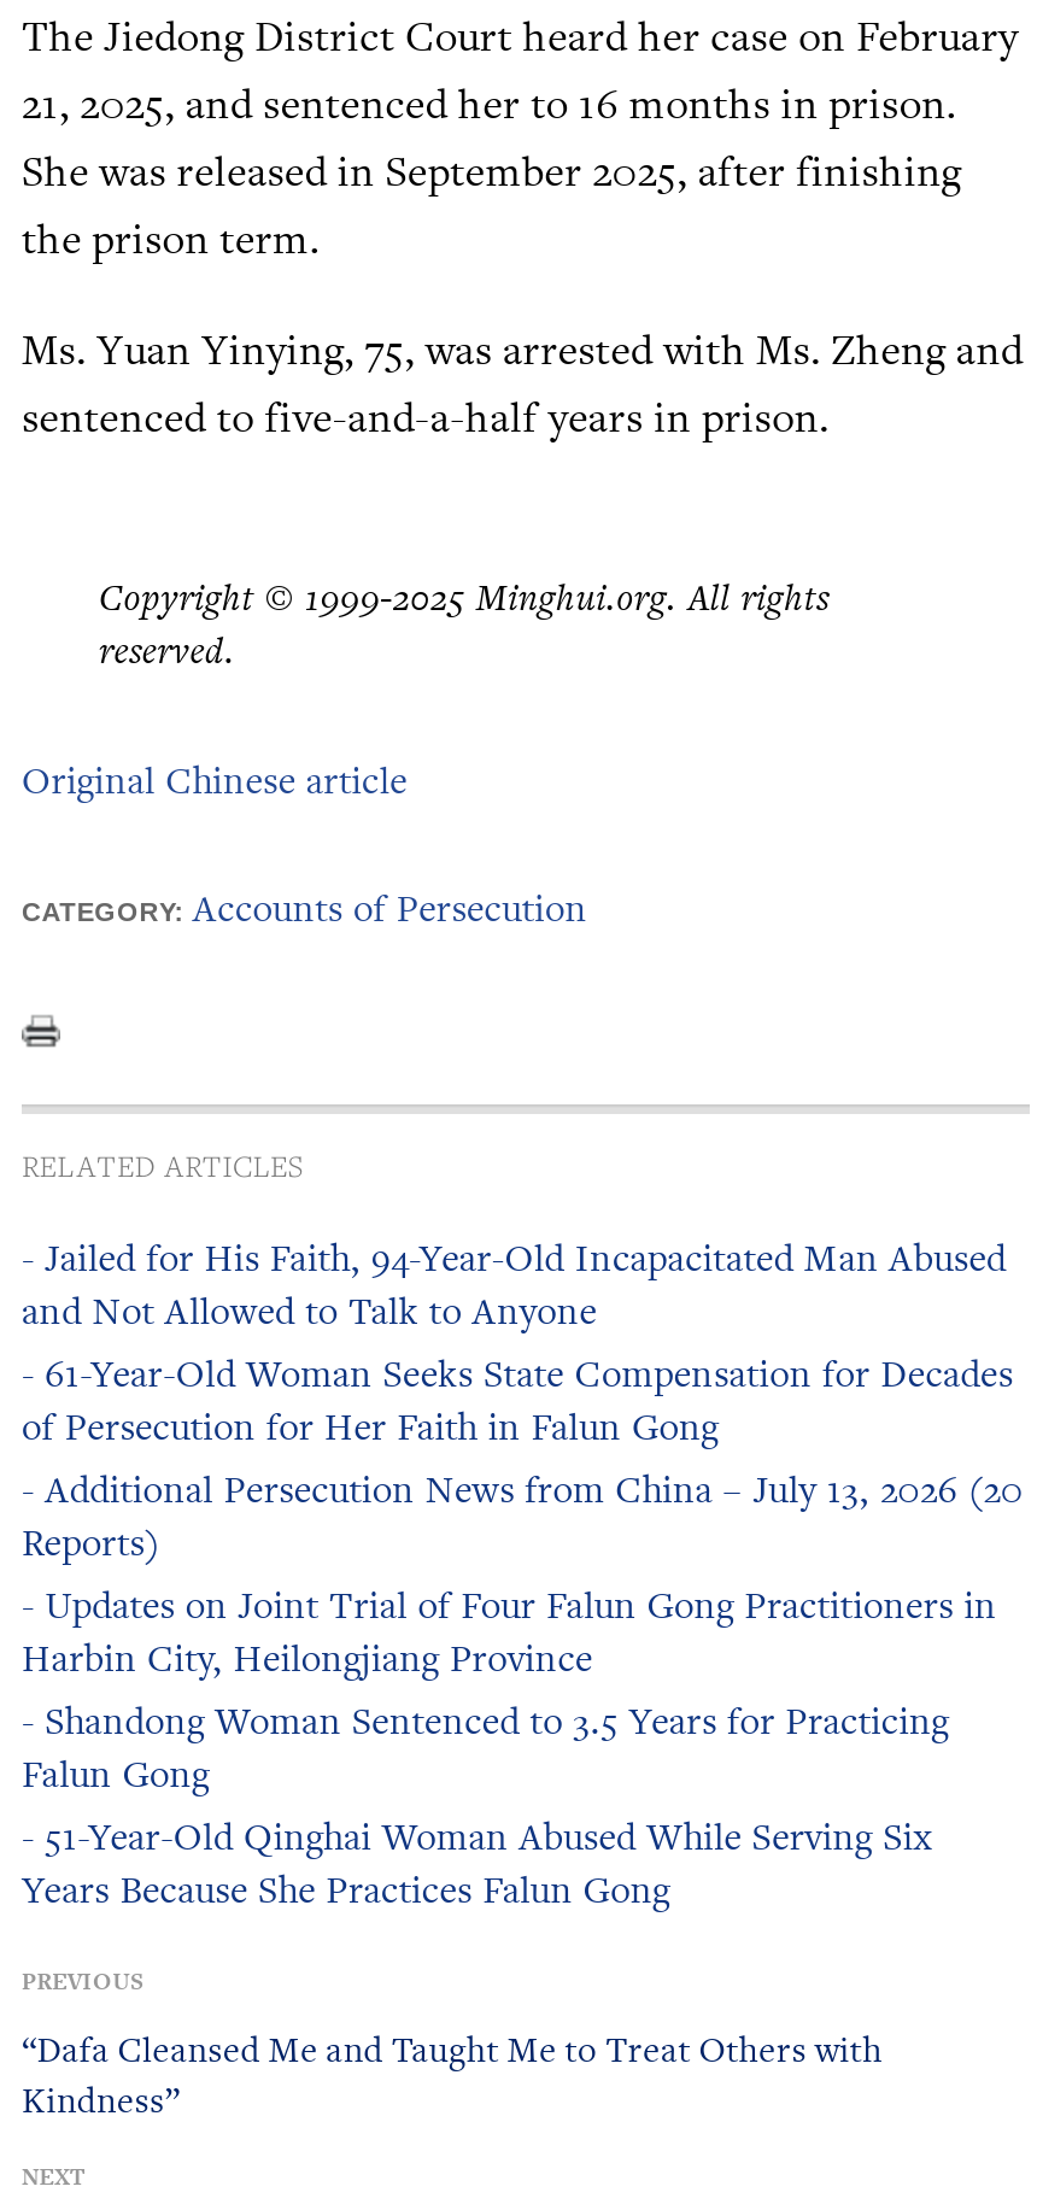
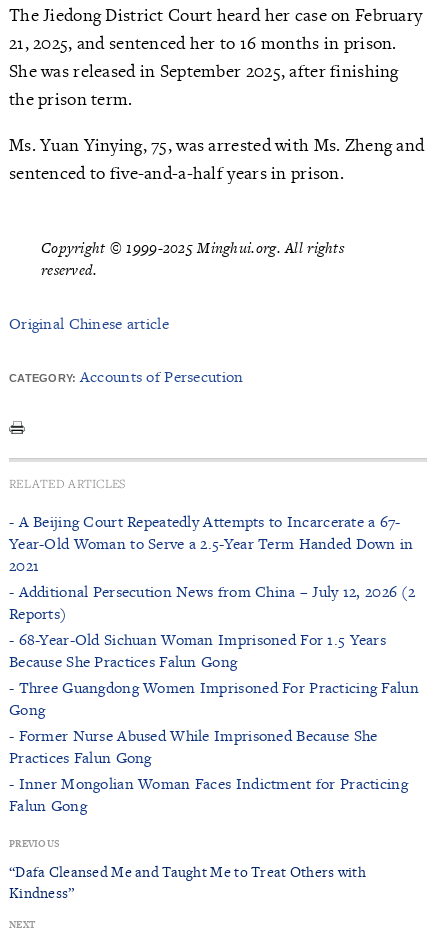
[22,1233,1023,1516] - Jailed for His Faith, 94-Year-Old Incapacitated Man Abused | and Not Allowed to Talk to Anyone | - 61-Year-Old Woman Seeks State Compensation for Decades | of Persecution for Her Faith in Falun Gong | - Additional Persecution News from China – July 13, 2026 (20 -> [9,511,415,602] - A Beijing Court Repeatedly Attempts to Incarcerate a 67- | Year-Old Woman to Serve a 2.5-Year Term Handed Down in | 2021 | - Additional Persecution News from China – July 12, 2026 (2
moved [22,1518,160,1569] -> [9,603,66,624]: Reports)
[22,1581,997,1747] - Updates on Joint Trial of Four Falun Gong Practitioners in | Harbin City, Heilongjiang Province | - Shandong Woman Sentenced to 3.5 Years for Practicing -> [9,629,419,794] - 68-Year-Old Sichuan Woman Imprisoned For 1.5 Years | Because She Practices Falun Gong | - Three Guangdong Women Imprisoned For Practicing Falun | Gong | - Former Nurse Abused While Imprisoned Because She | Practices Falun Gong | - Inner Mongolian Woman Faces Indictment for Practicing
moved [22,1749,210,1800] -> [9,795,87,816]: Falun Gong
[22,1812,933,1916] - 51-Year-Old Qinghai Woman Abused While Serving Six | Years Because She Practices Falun Gong -> none

